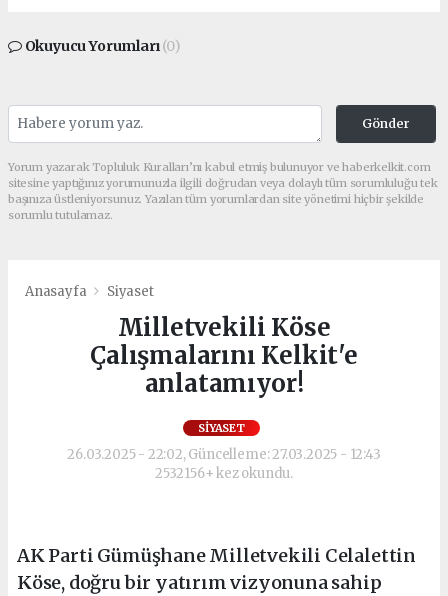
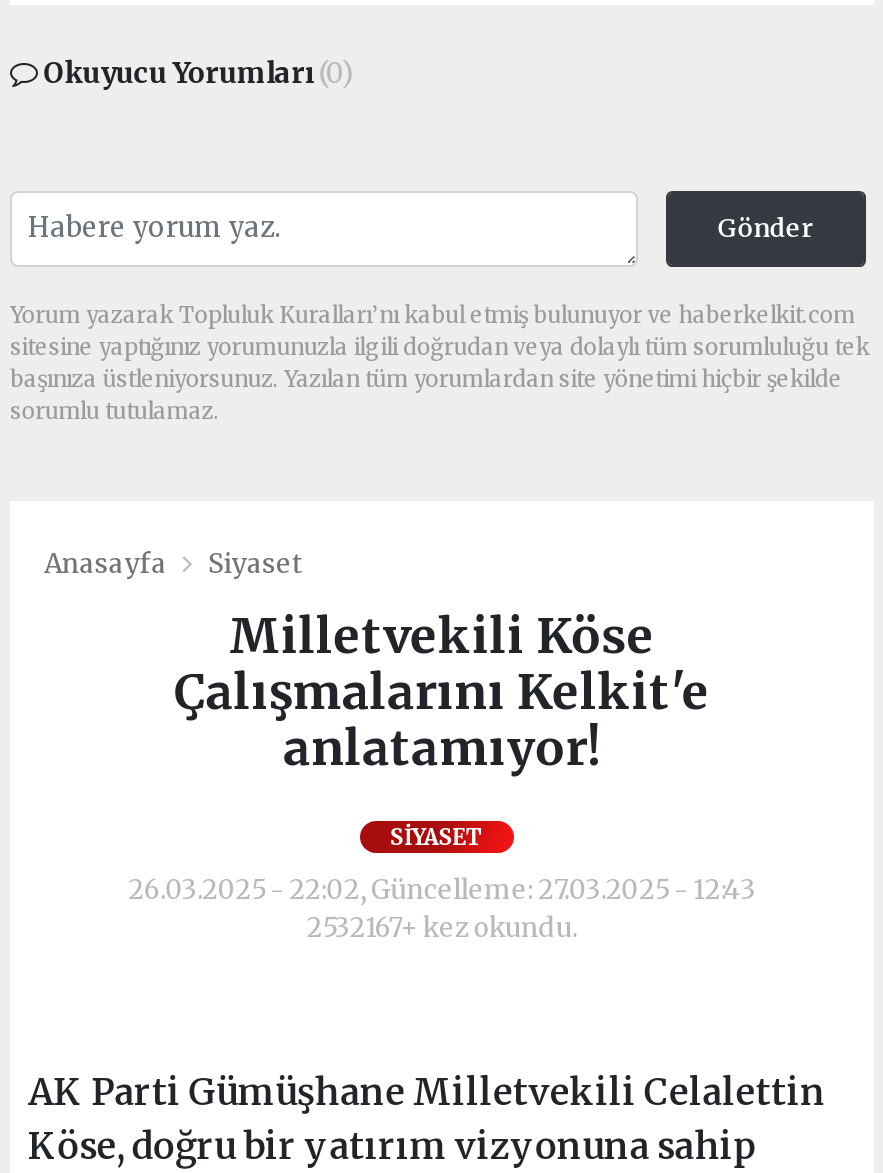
[155,465,293,482] 2532156+ kez okundu. -> [307,910,577,944] 2532167+ kez okundu.

